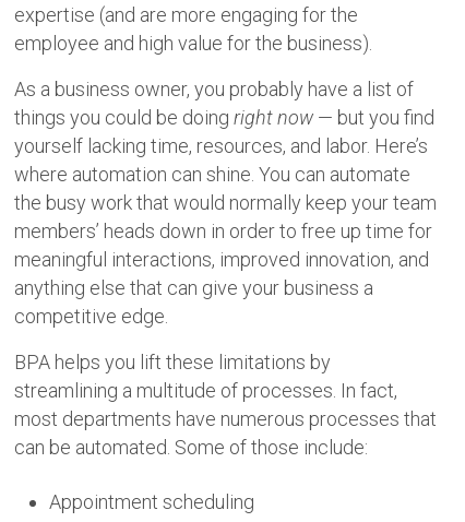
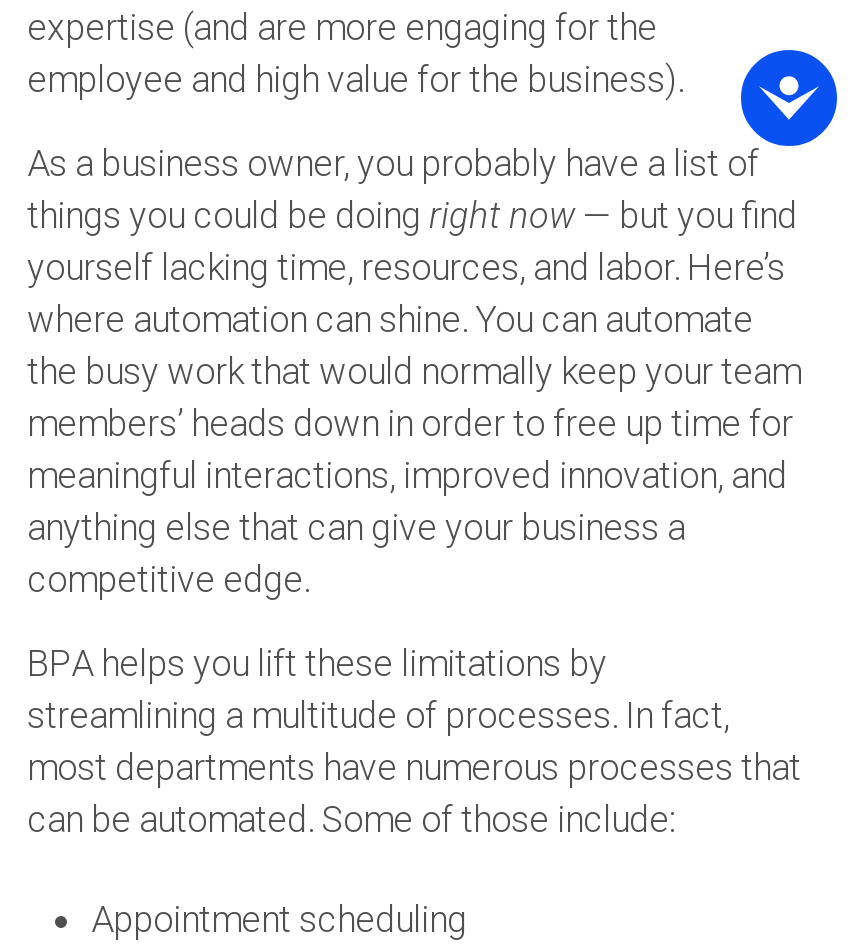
none -> [737,46,841,150] [image]

